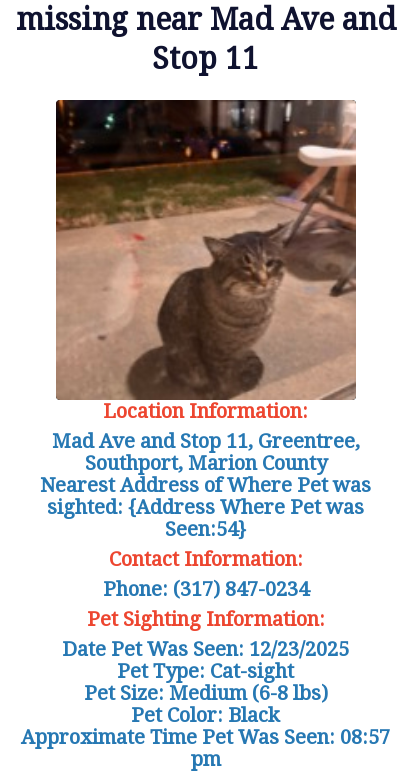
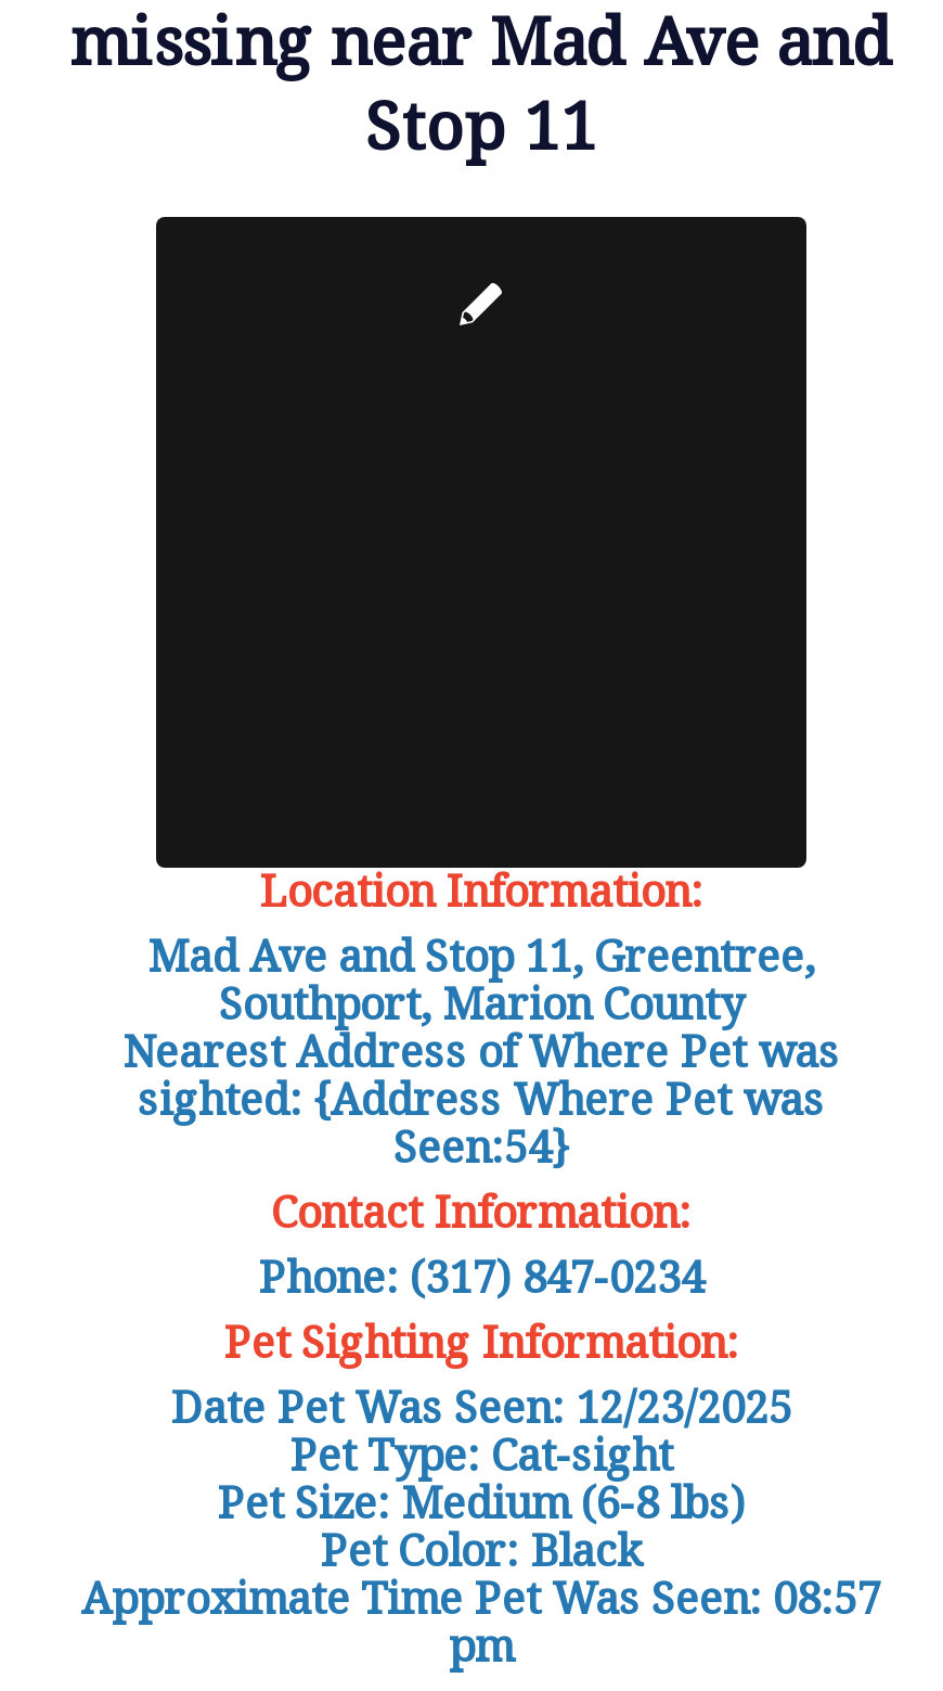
[55,99,357,401] [image] -> none

